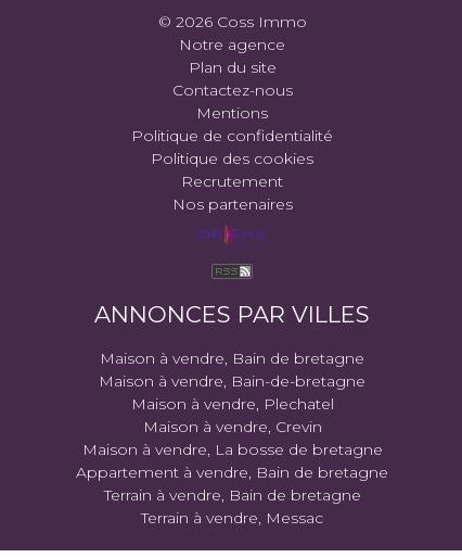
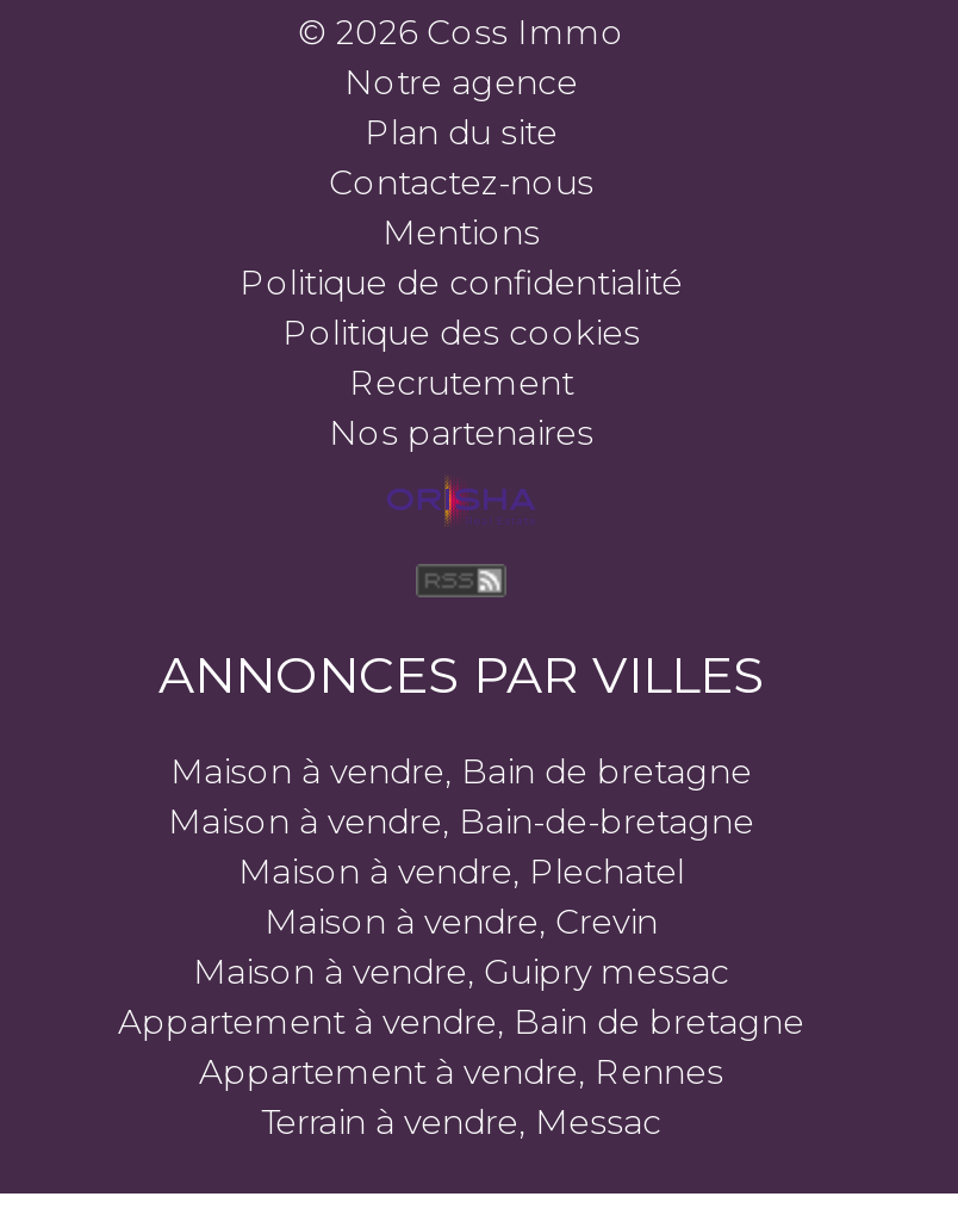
[82,439,382,459] Maison à vendre, La bosse de bretagne -> [193,950,729,992] Maison à vendre, Guipry messac
[104,485,361,504] Terrain à vendre, Bain de bretagne -> [199,1050,723,1093] Appartement à vendre, Rennes

